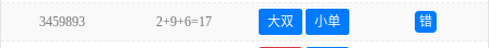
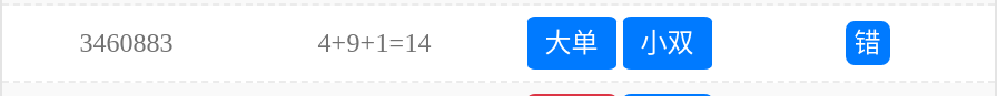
[39,14,85,29] 3459893 -> [80,28,173,58] 3460883
[156,14,212,29] 2+9+6=17 -> [318,28,431,58] 4+9+1=14
[267,14,293,29] 大双 -> [545,28,598,58] 大单
[314,14,340,29] 小单 -> [640,28,694,58] 小双

